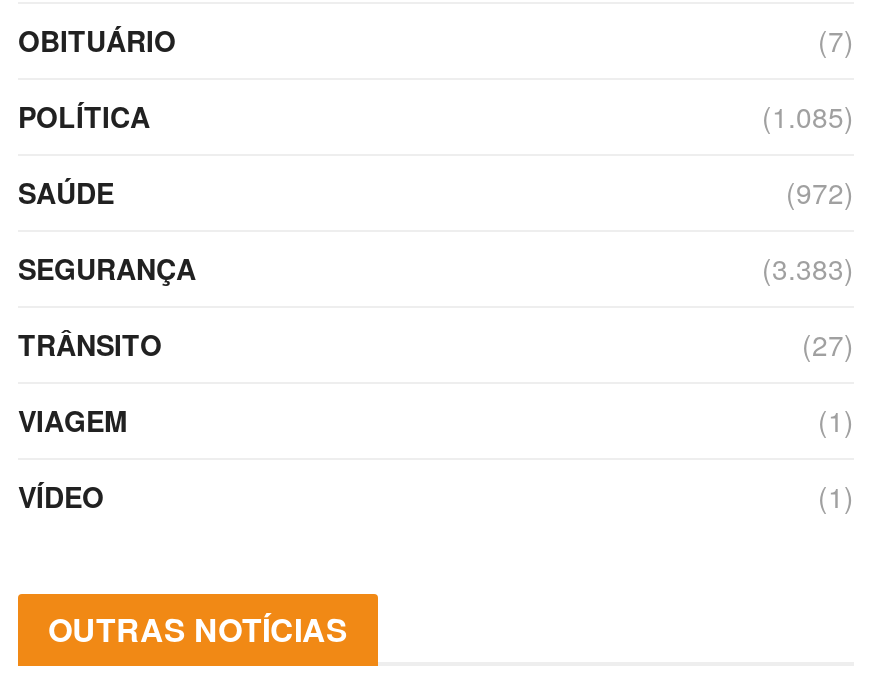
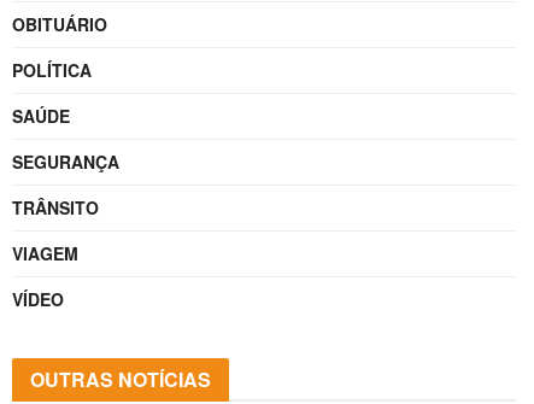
[818,21,854,61] (7) -> none
[762,97,854,137] (1.085) -> none
[786,173,854,213] (972) -> none
[762,249,854,289] (3.383) -> none
[802,325,854,365] (27) -> none
[818,401,854,441] (1) -> none
[818,477,854,517] (1) -> none

